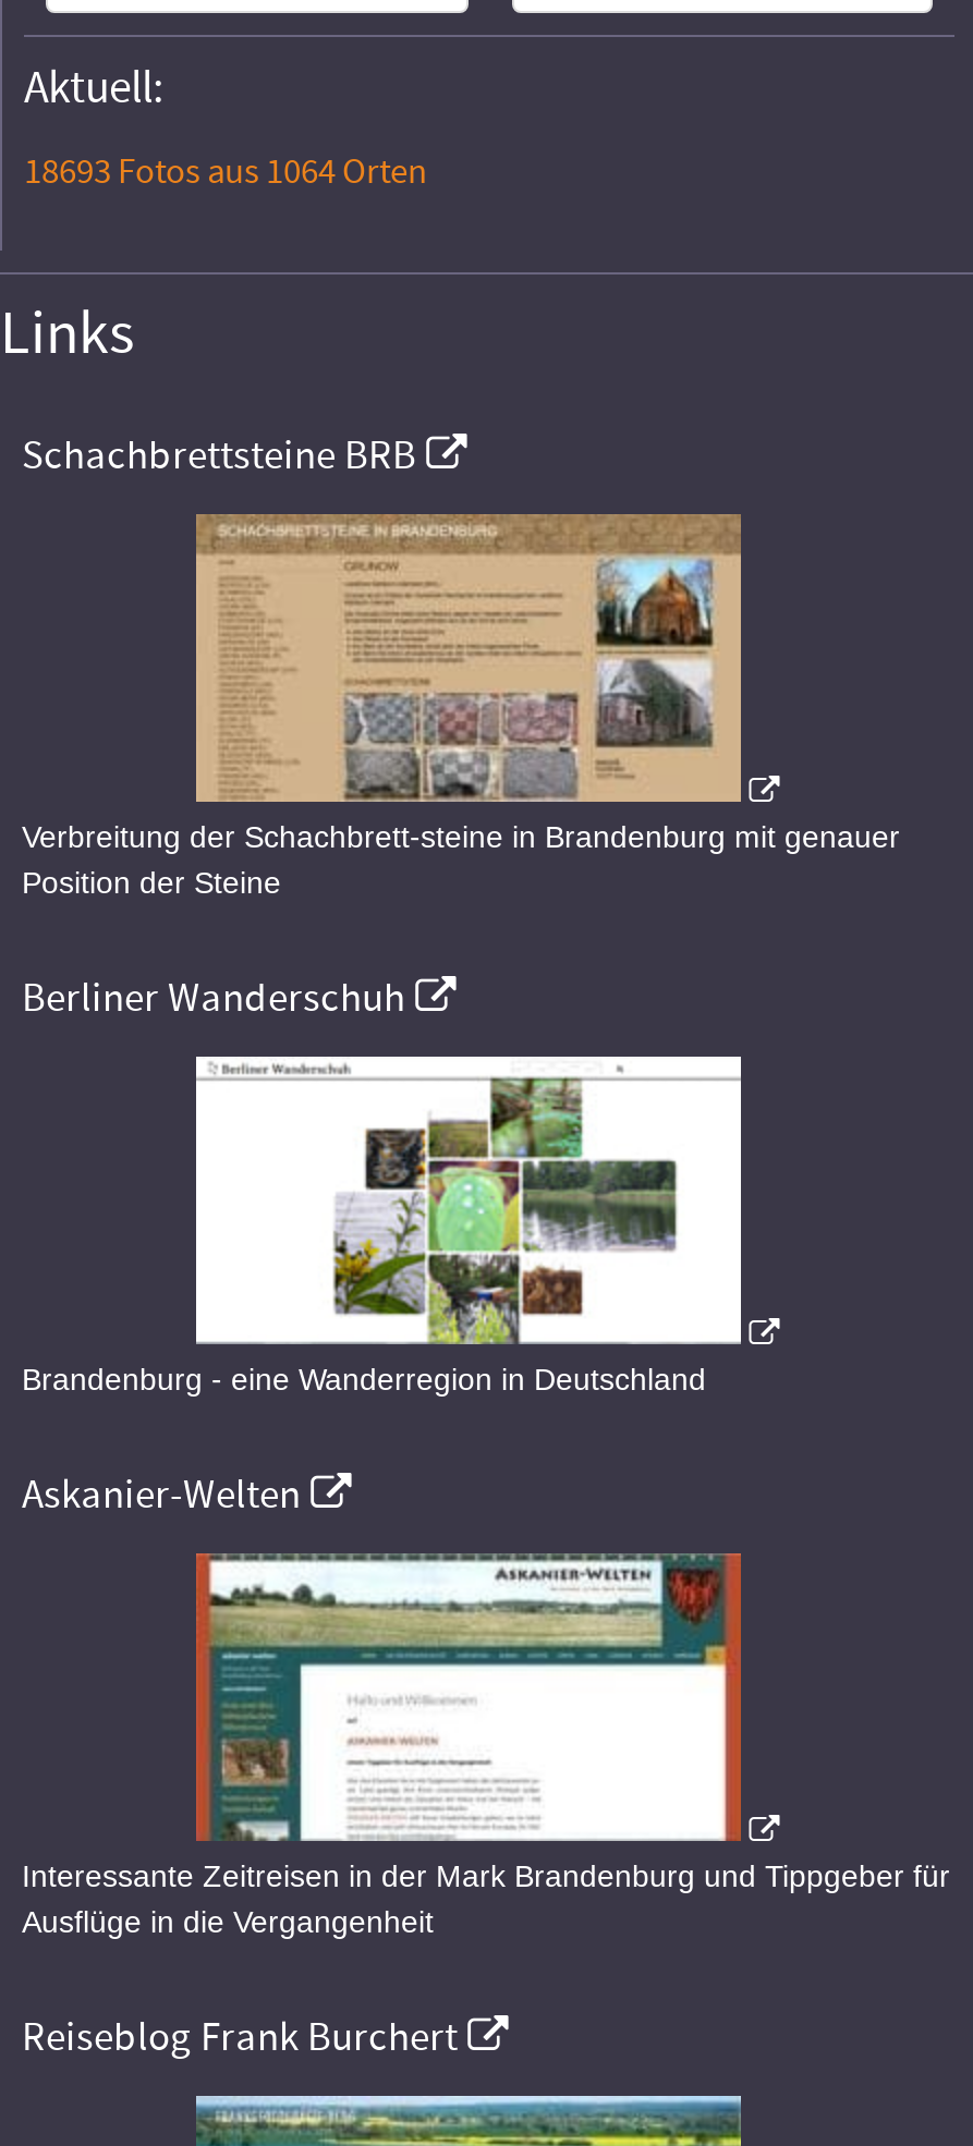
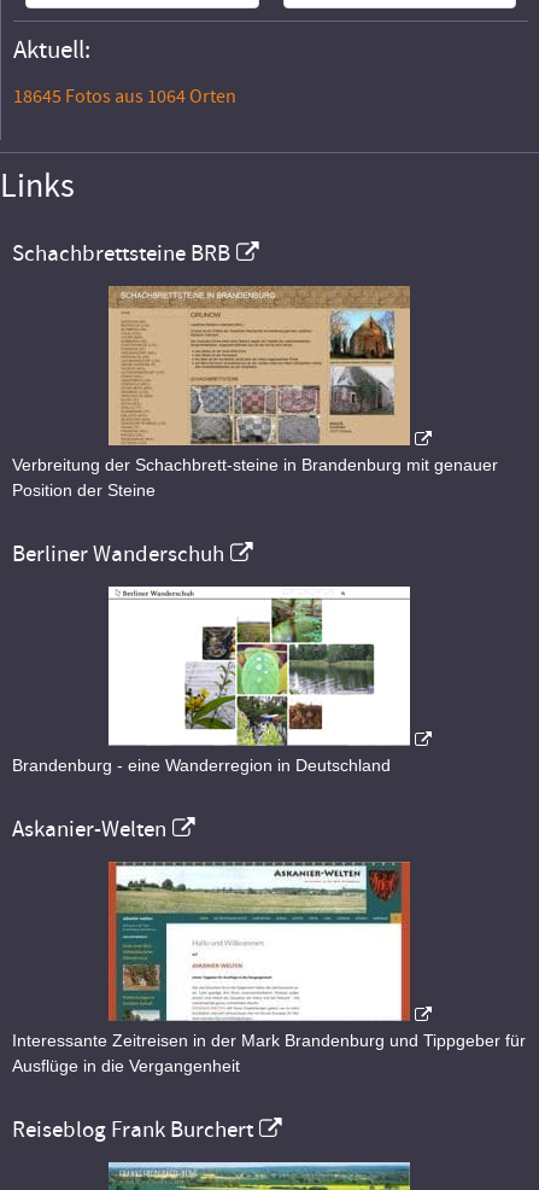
[24,149,427,197] 18693 Fotos aus 1064 Orten -> [13,84,236,110] 18645 Fotos aus 1064 Orten

